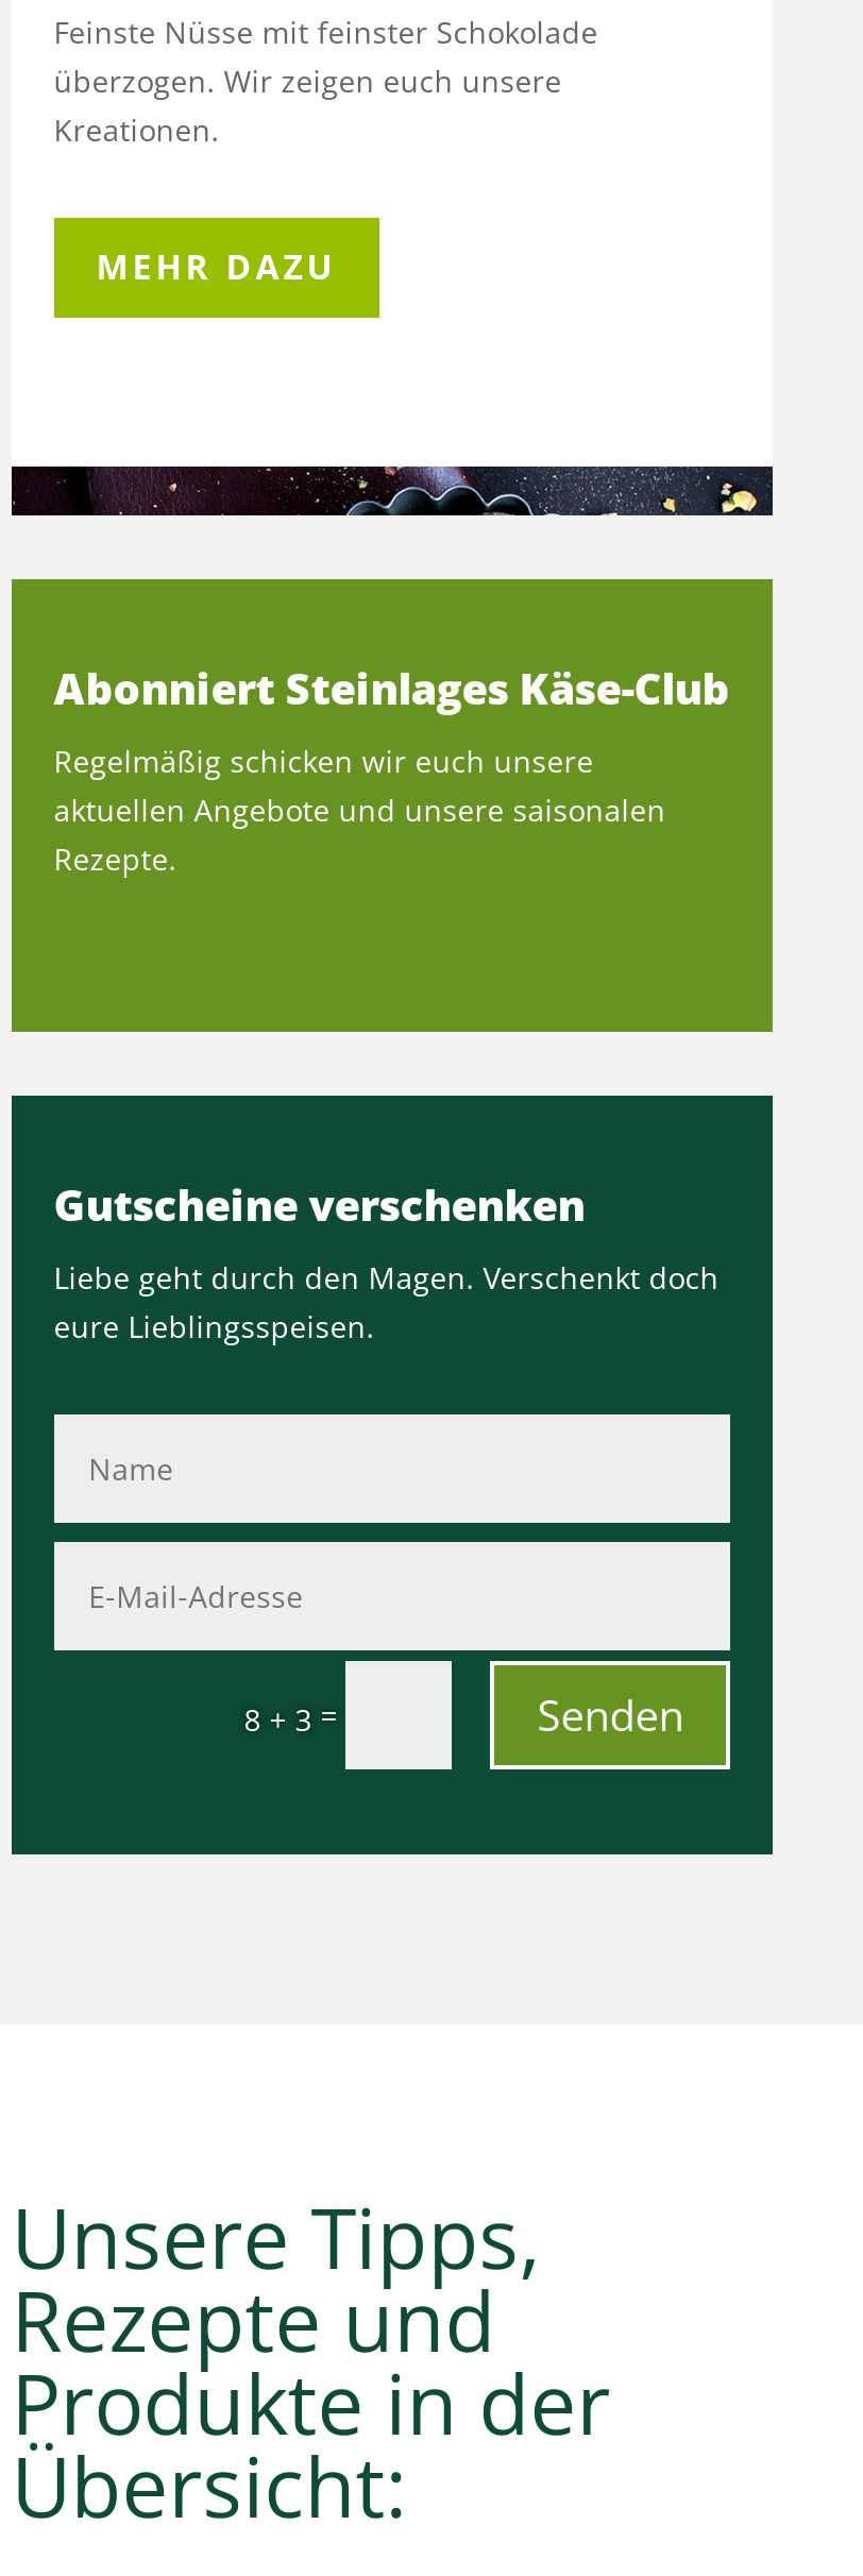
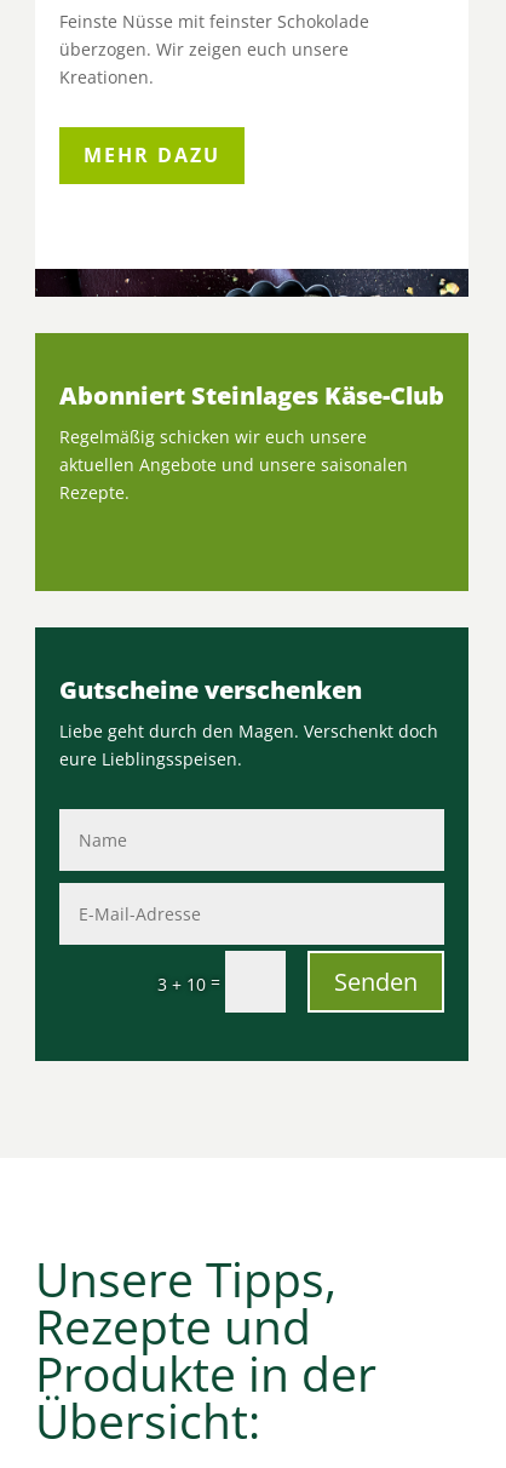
[244,1695,346,1740] 8 + 3 = -> [158,970,225,996] 3 + 10 =

